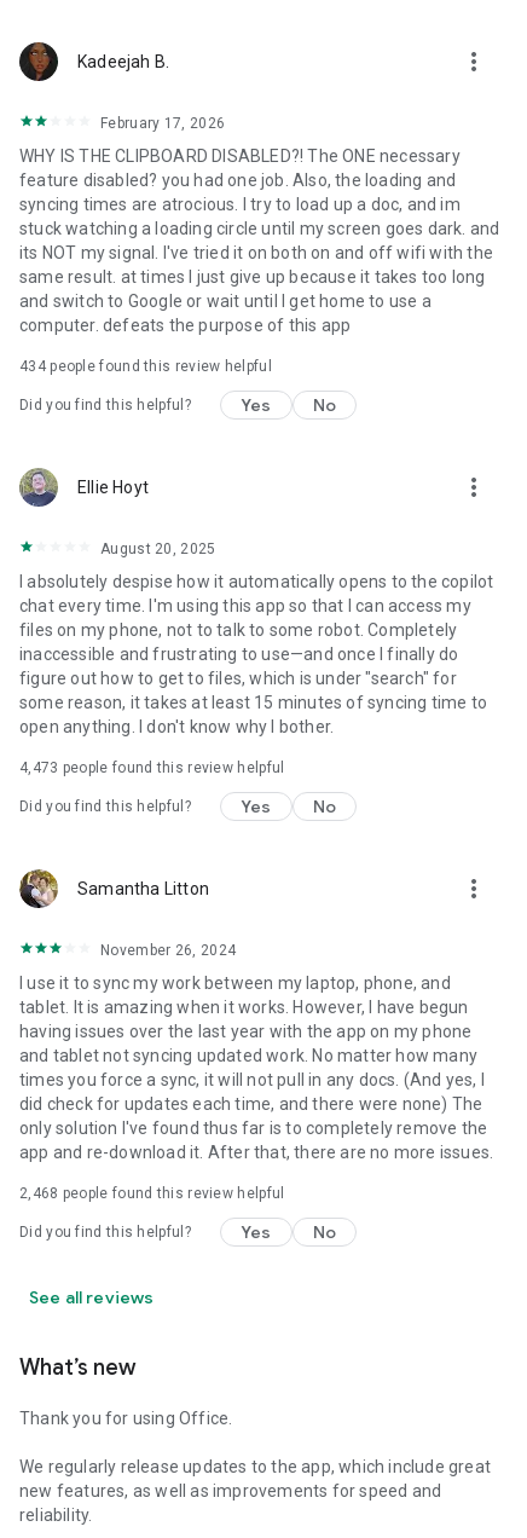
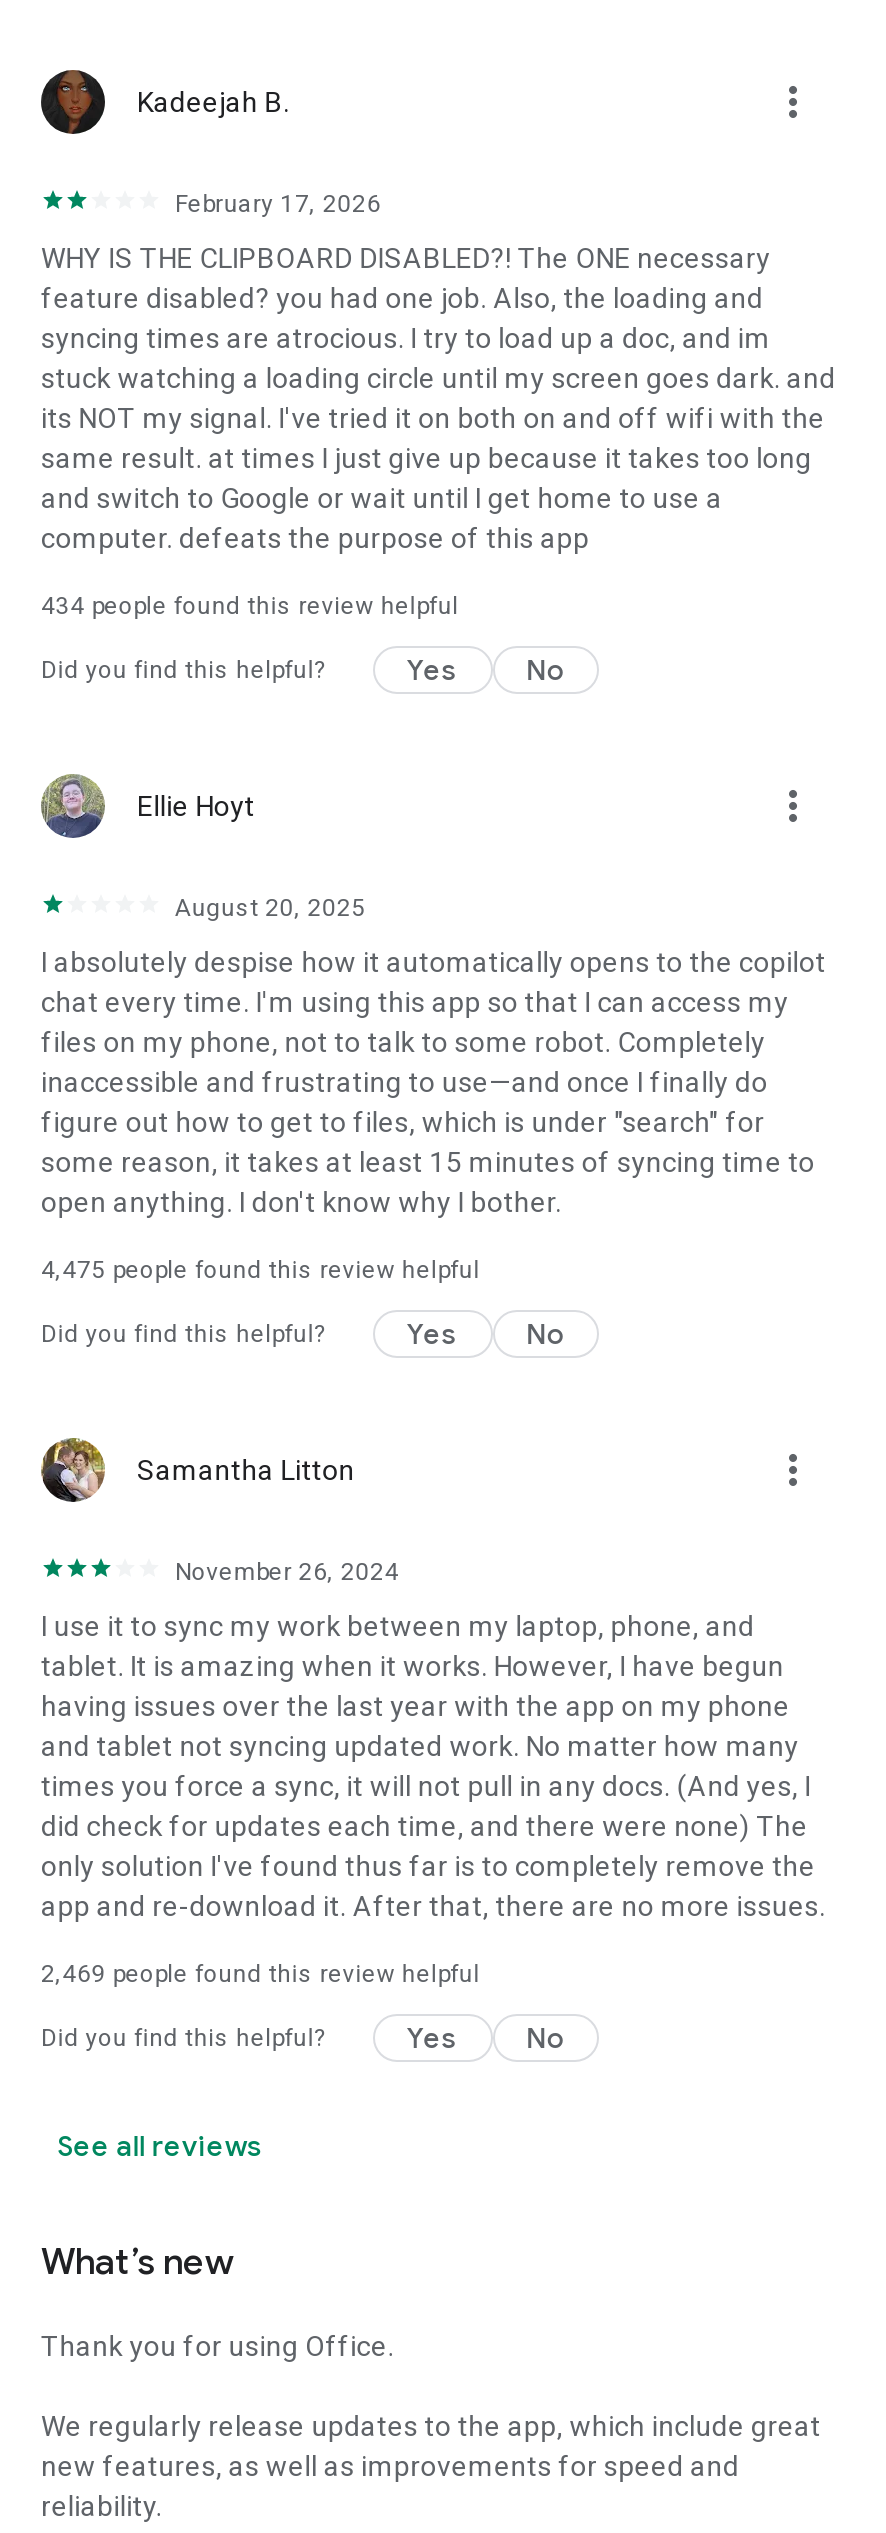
[19,759,285,776] 4,473 people found this review helpful -> [41,1256,480,1284] 4,475 people found this review helpful
[19,1185,285,1202] 2,468 people found this review helpful -> [41,1960,480,1988] 2,469 people found this review helpful

